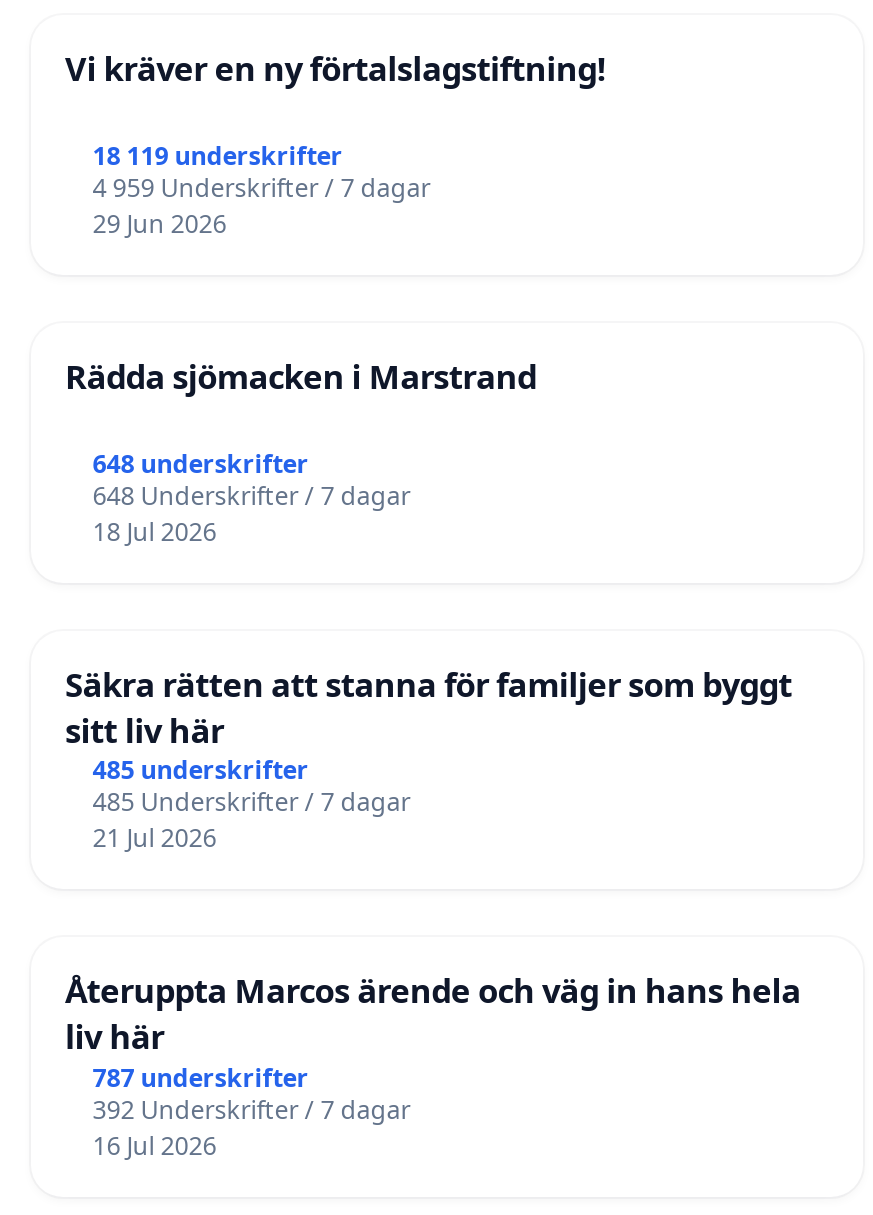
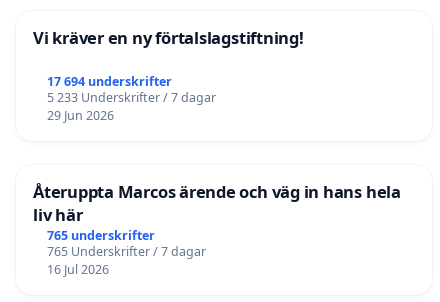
[93,138,343,172] 18 119 underskrifter -> [47,73,172,90] 17 694 underskrifter
[93,170,431,204] 4 959 Underskrifter / 7 dagar -> [47,89,216,106] 5 233 Underskrifter / 7 dagar
[65,352,792,856] Rädda sjömacken i Marstrand | 648 underskrifter | 648 Underskrifter / 7 dagar | 18 Jul 2026 | Säkra rätten att stanna för familjer som byggt | sitt liv här | 485 underskrifter | 485 Underskrifter / 7 dagar | 21 Jul 2026 -> none
[93,1061,309,1095] 787 underskrifter -> [47,226,155,243] 765 underskrifter
[93,1093,411,1127] 392 Underskrifter / 7 dagar -> [47,242,206,259] 765 Underskrifter / 7 dagar

